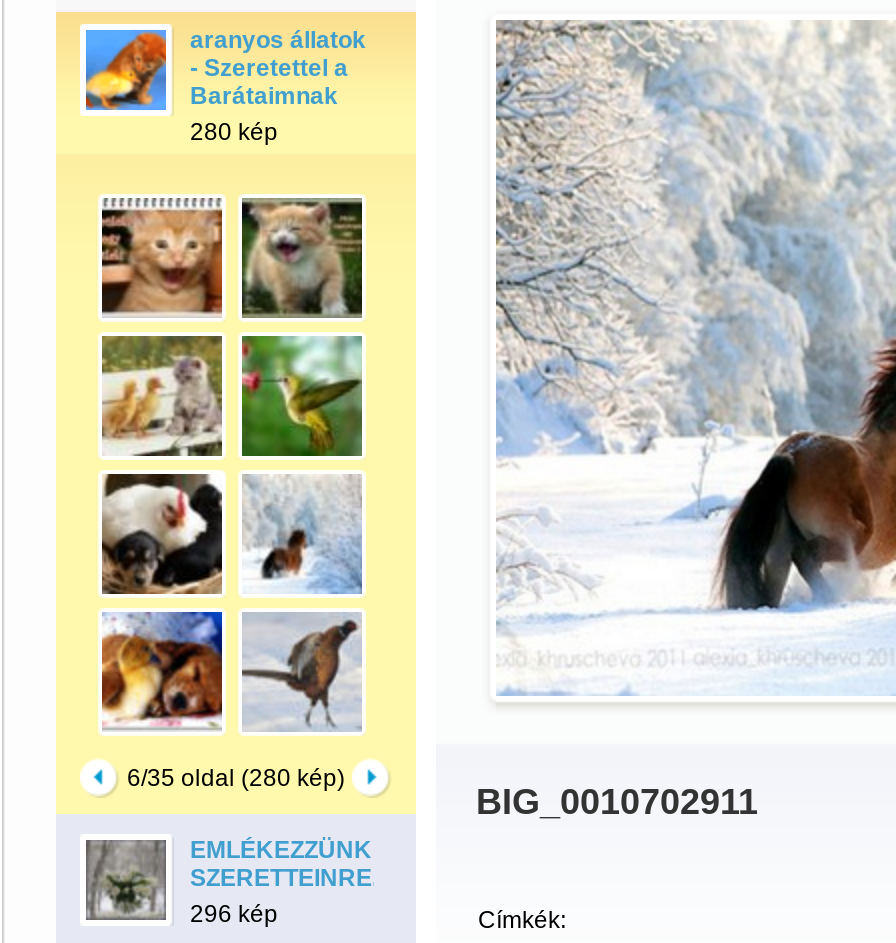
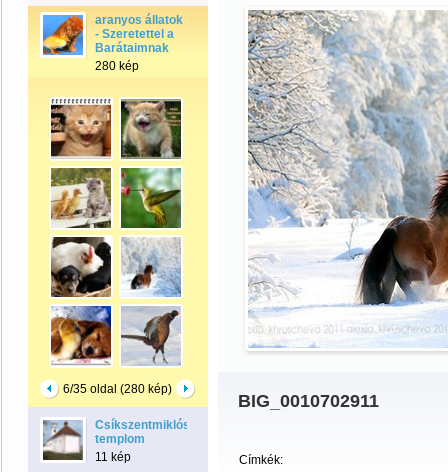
[86,836,378,928] [image] | EMLÉKEZZÜNK | SZERETTEINRE. | 296 kép -> [43,418,193,464] [image] | Csíkszentmiklósi | templom | 11 kép

